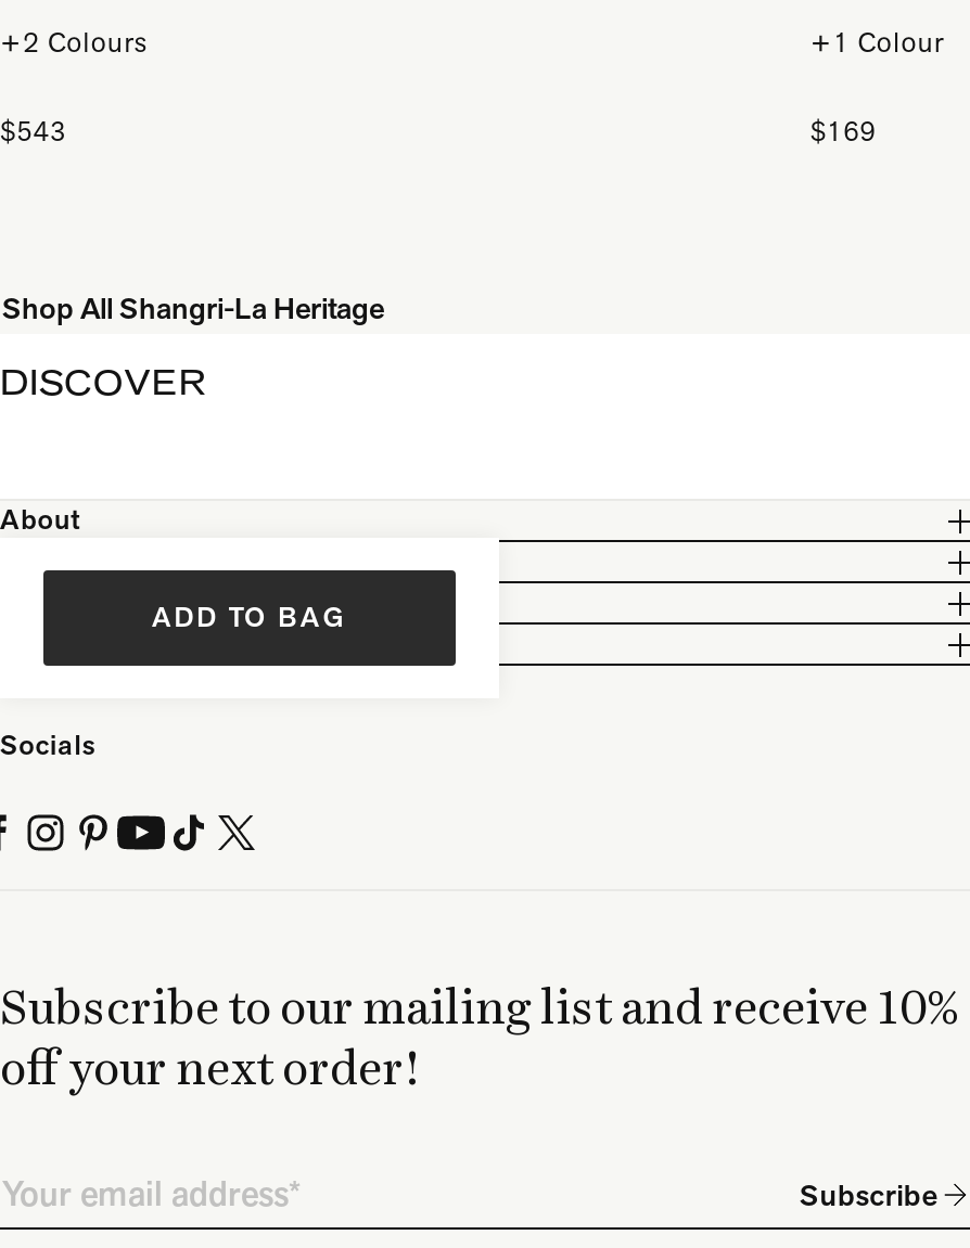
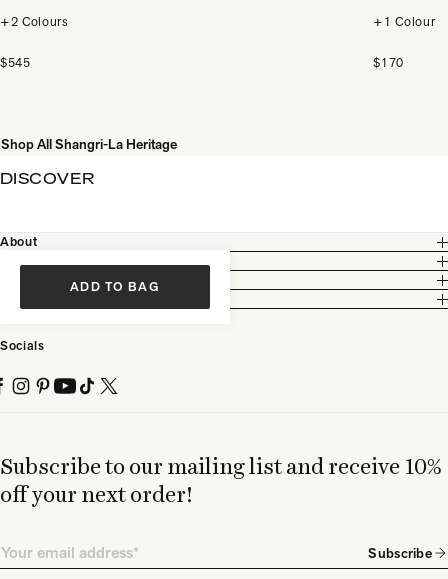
[0,112,66,149] $543 -> [0,54,31,71] $545
[810,112,876,149] $169 -> [373,54,404,71] $170

